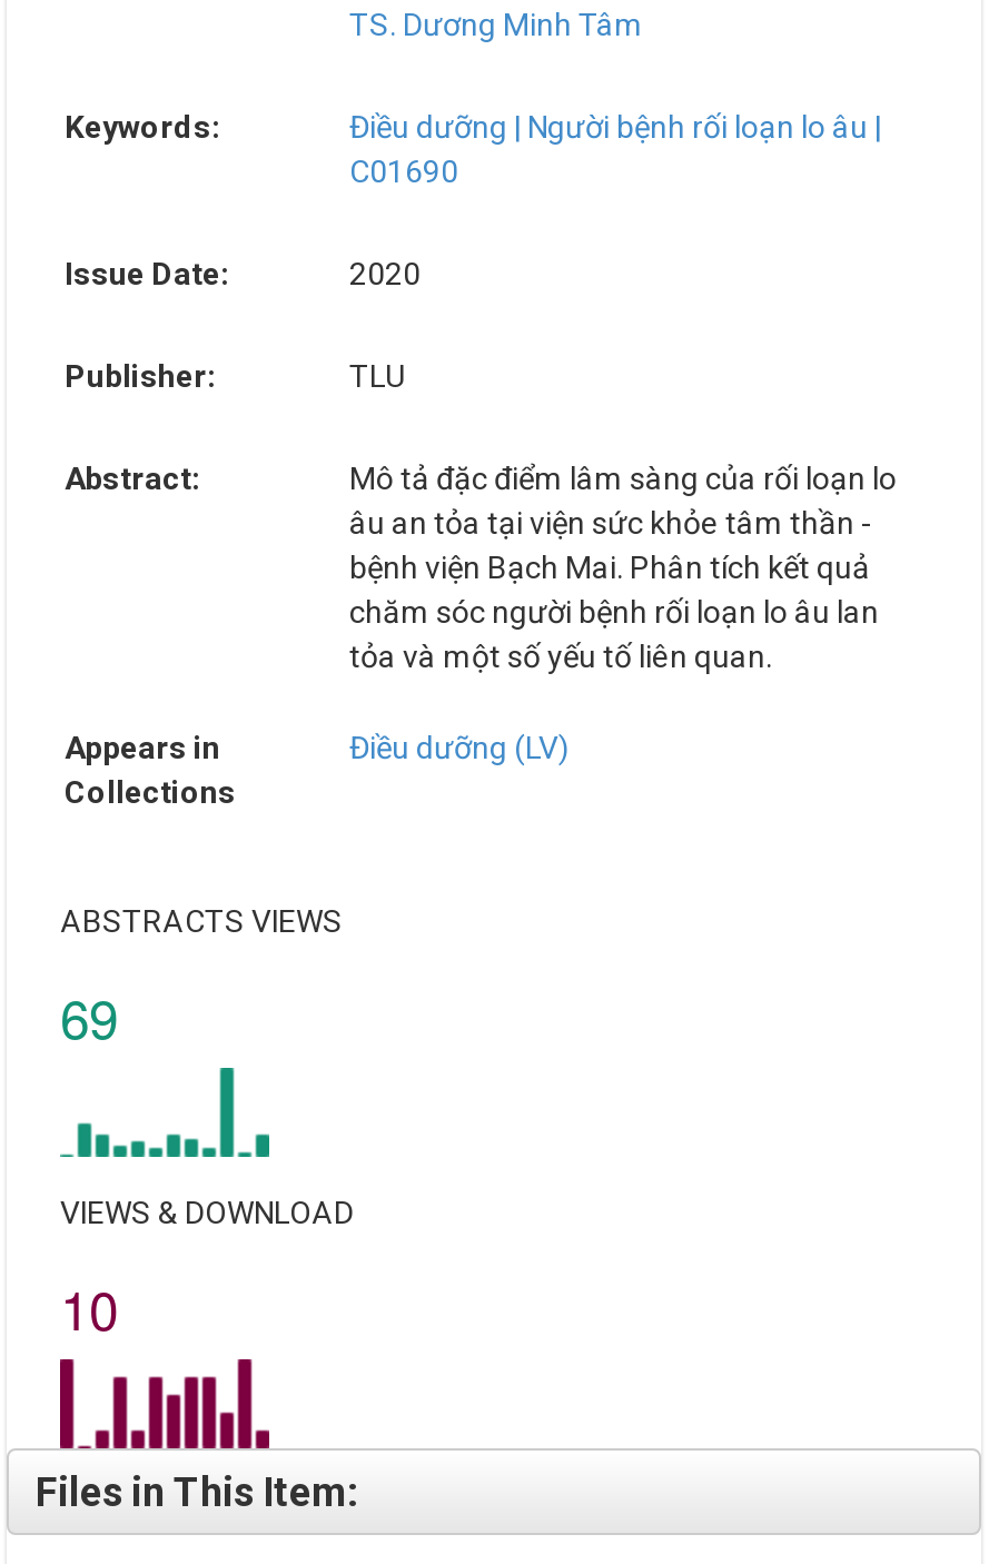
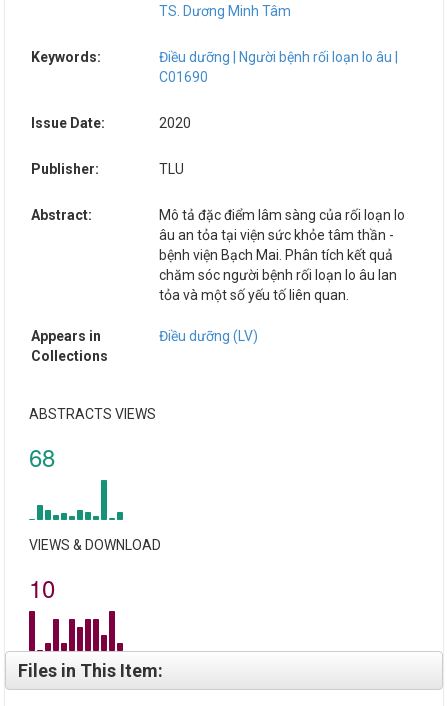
[60,976,118,1054] 69 -> [29,439,55,474] 68

